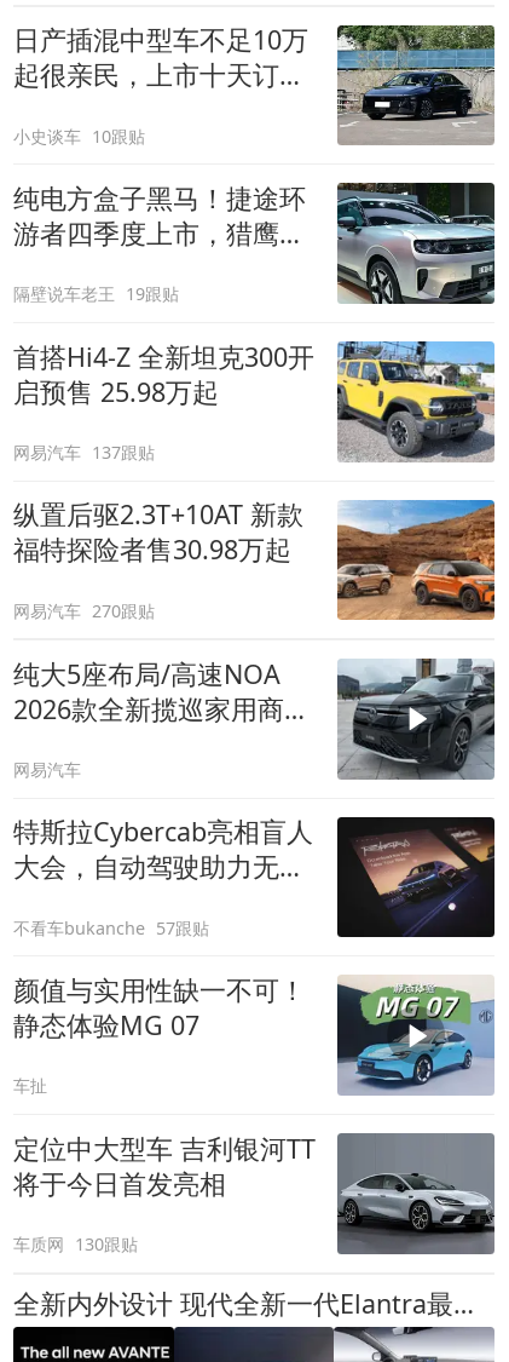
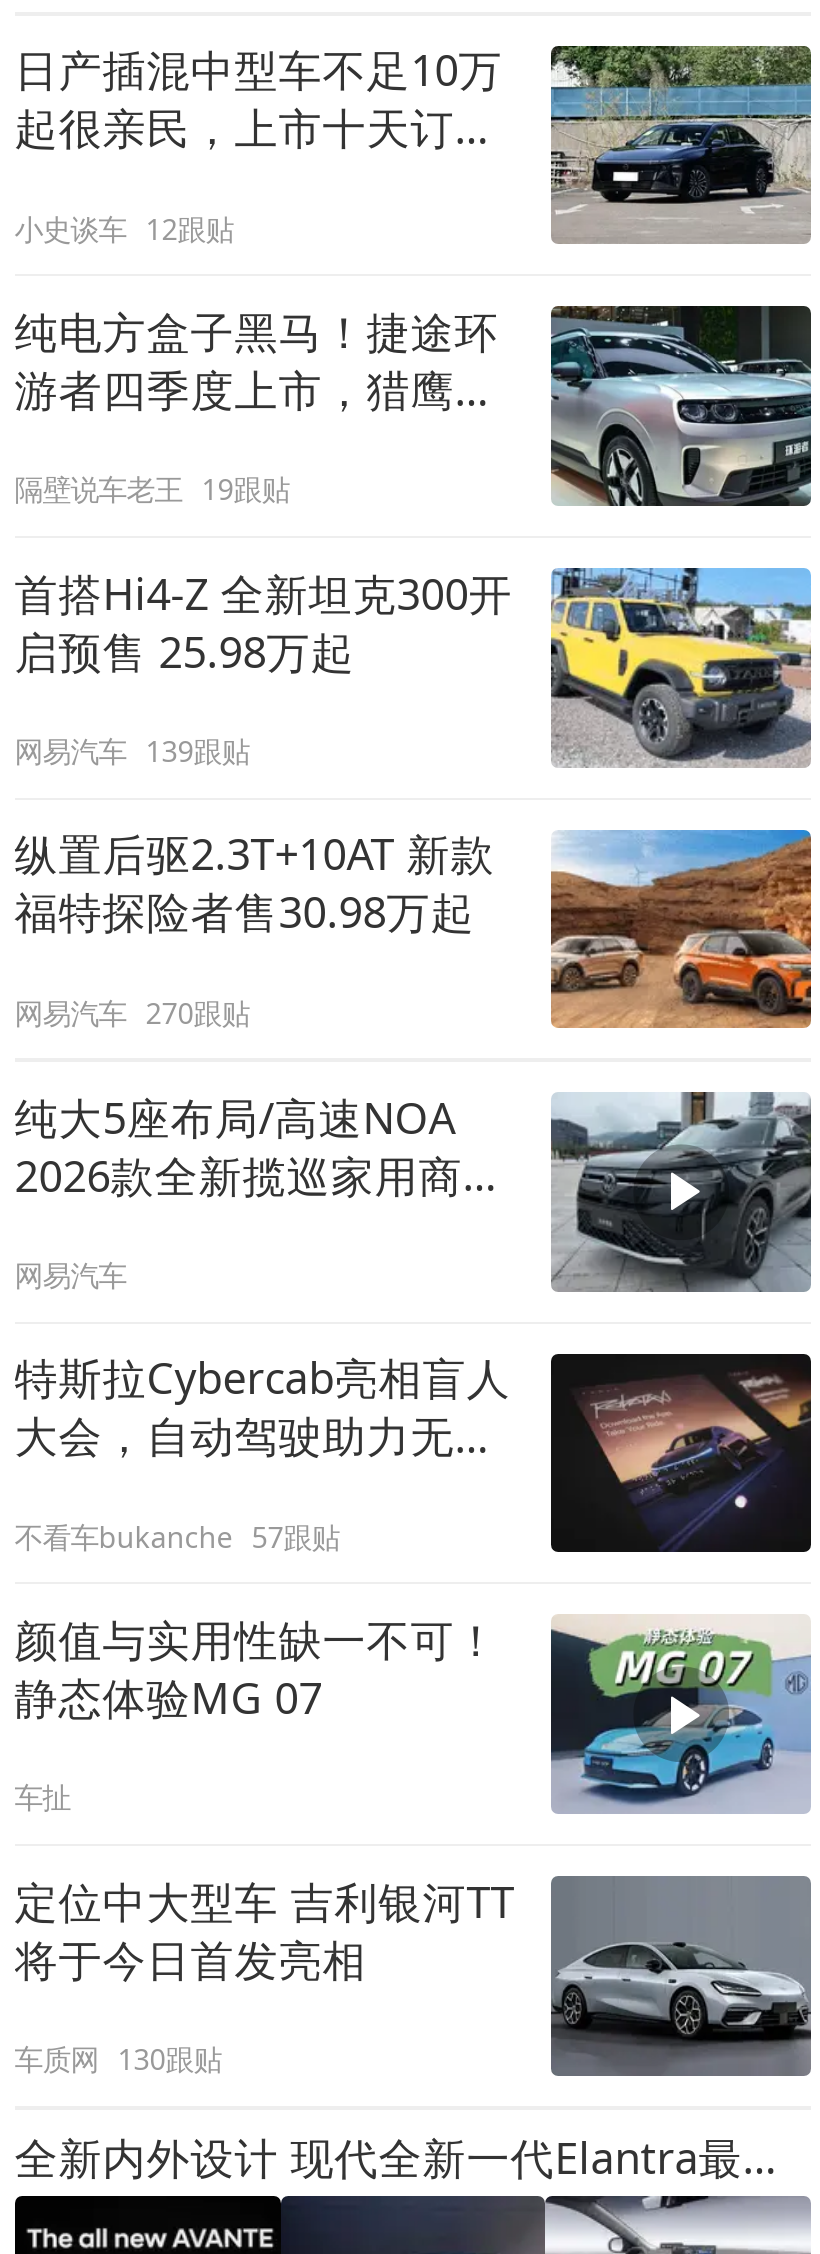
[13,124,145,147] 小史谈车 10跟贴 -> [14,210,234,248] 小史谈车 12跟贴
[13,441,155,464] 网易汽车 137跟贴 -> [14,732,250,770] 网易汽车 139跟贴

